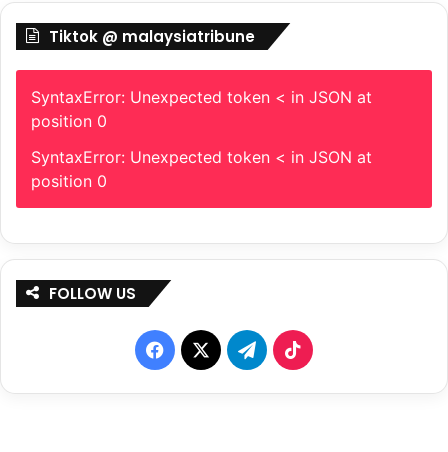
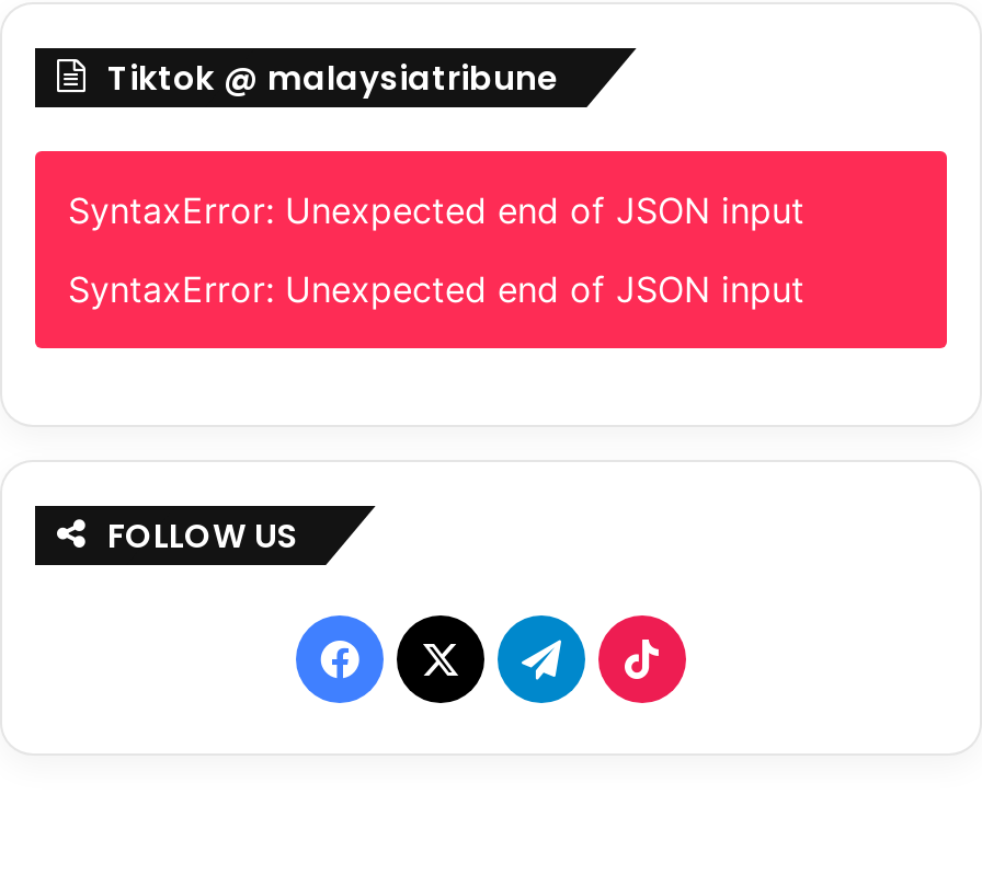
[31,87,372,131] SyntaxError: Unexpected token < in JSON at | position 0 -> [68,187,804,231] SyntaxError: Unexpected end of JSON input
[31,147,372,191] SyntaxError: Unexpected token < in JSON at | position 0 -> [68,266,804,310] SyntaxError: Unexpected end of JSON input

